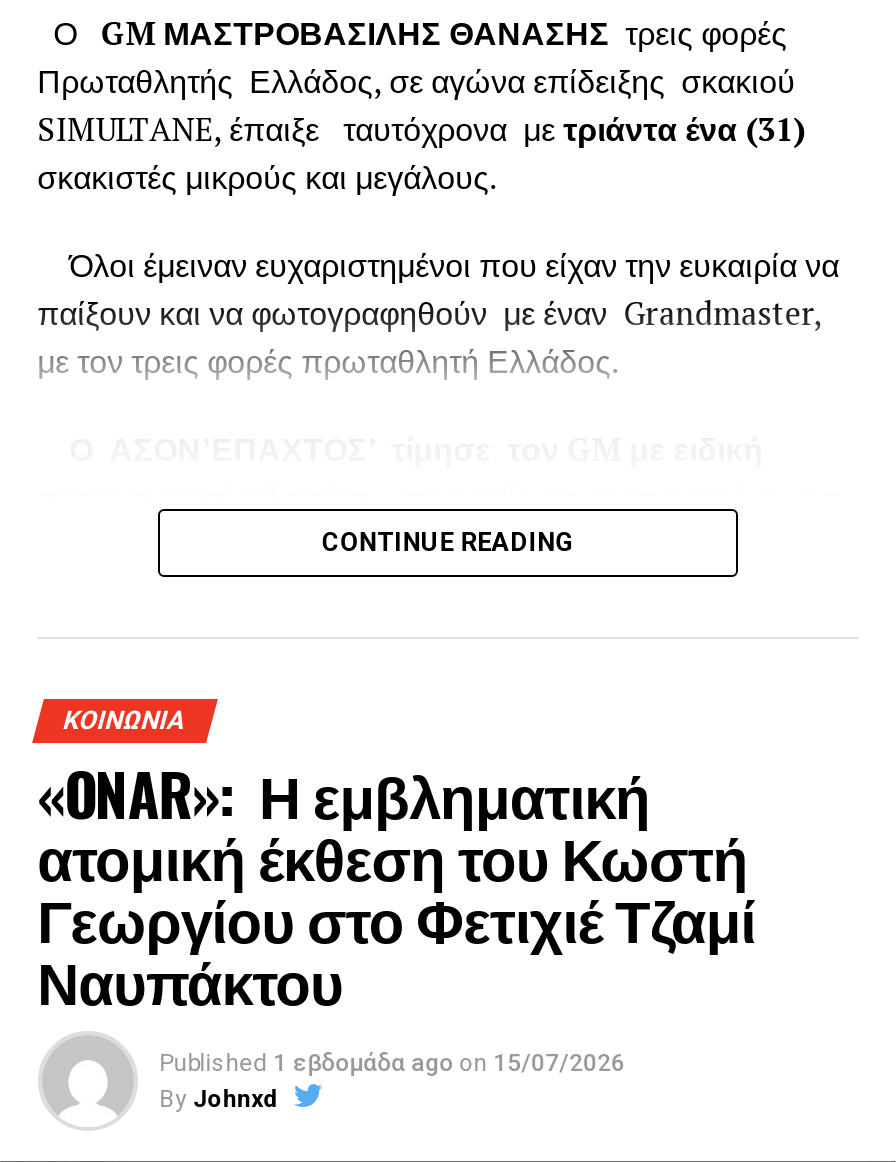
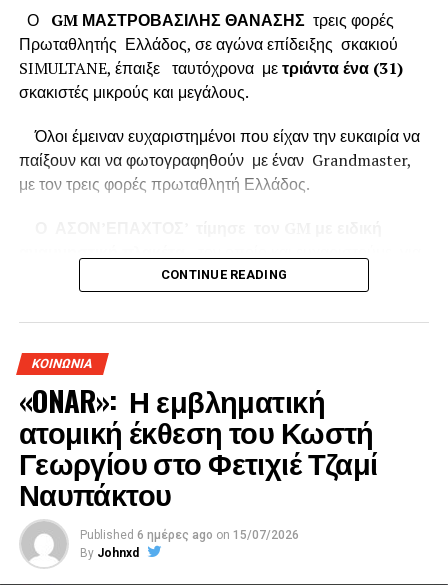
[159,1048,625,1076] Published 1 εβδομάδα ago on 15/07/2026 -> [80,528,299,542] Published 6 ημέρες ago on 15/07/2026

